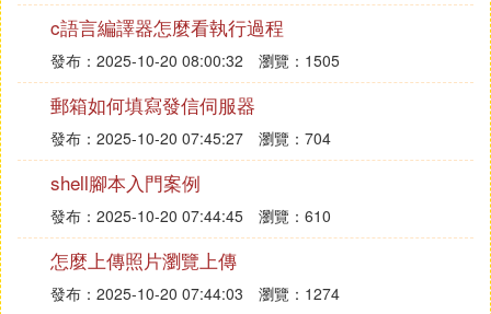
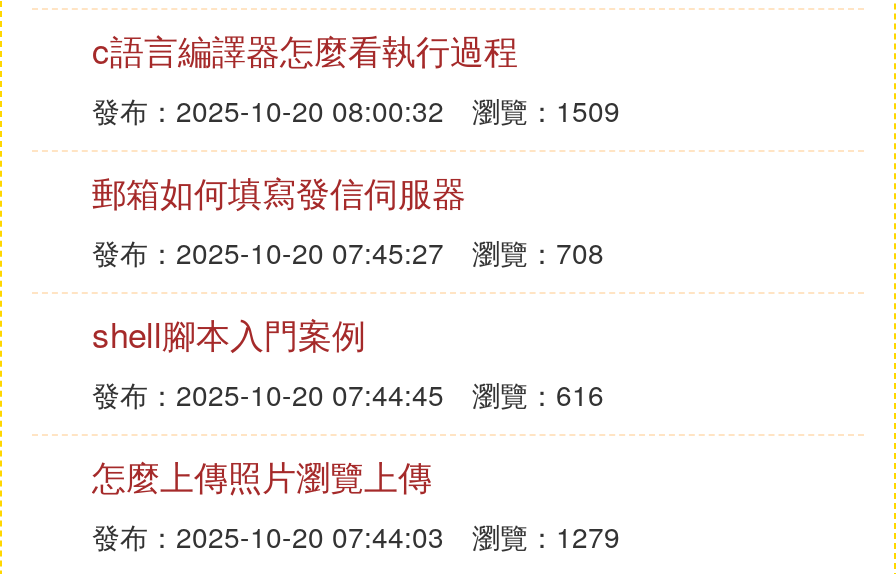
[50,49,340,71] 發布：2025-10-20 08:00:32 瀏覽：1505 -> [92,90,620,130] 發布：2025-10-20 08:00:32 瀏覽：1509
[50,127,331,149] 發布：2025-10-20 07:45:27 瀏覽：704 -> [92,232,604,272] 發布：2025-10-20 07:45:27 瀏覽：708
[50,205,331,226] 發布：2025-10-20 07:44:45 瀏覽：610 -> [92,374,604,414] 發布：2025-10-20 07:44:45 瀏覽：616
[50,282,340,304] 發布：2025-10-20 07:44:03 瀏覽：1274 -> [92,516,620,556] 發布：2025-10-20 07:44:03 瀏覽：1279

